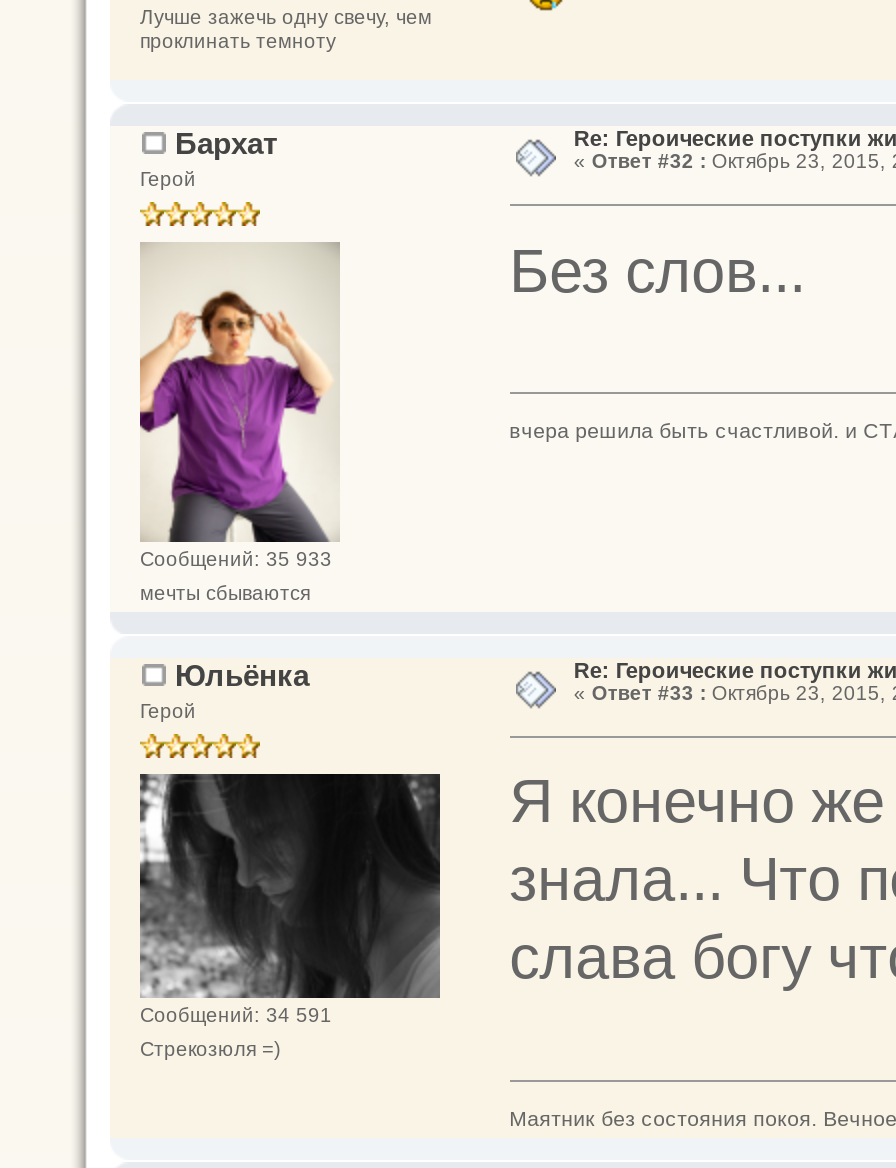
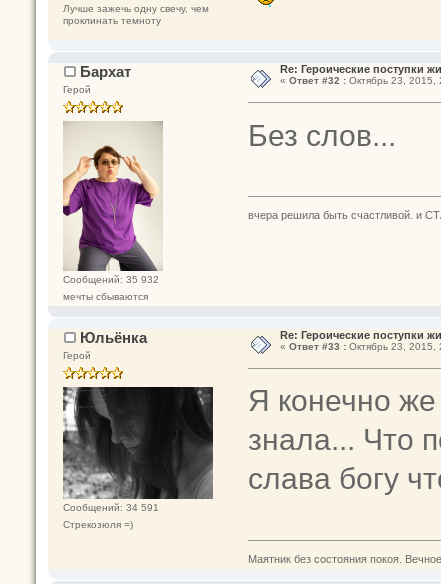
[140,547,332,569] Сообщений: 35 933 -> [63,273,159,284] Сообщений: 35 932

